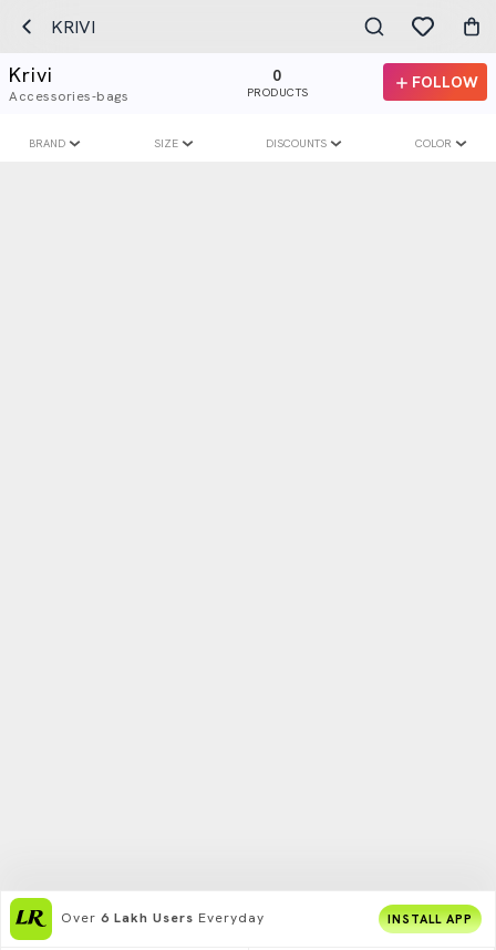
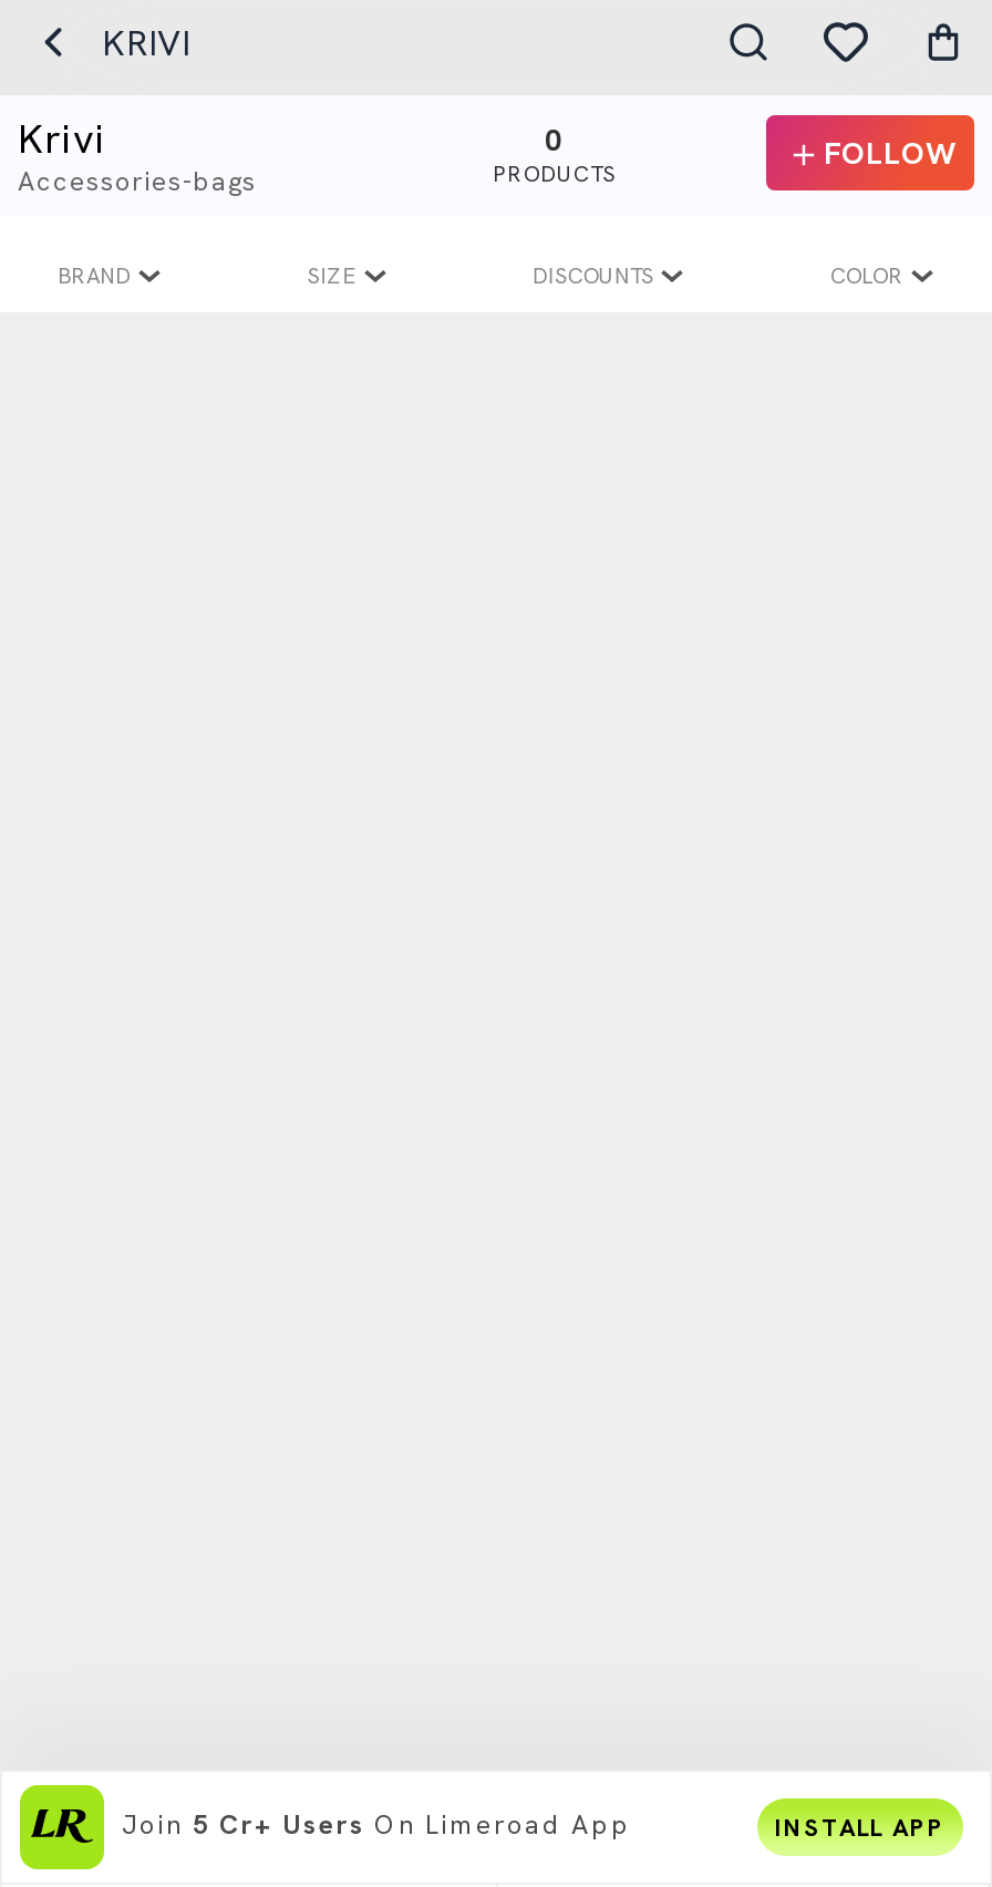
[61,909,265,927] Over 6 Lakh Users Everyday -> [122,1807,631,1843] Join 5 Cr+ Users On Limeroad App

